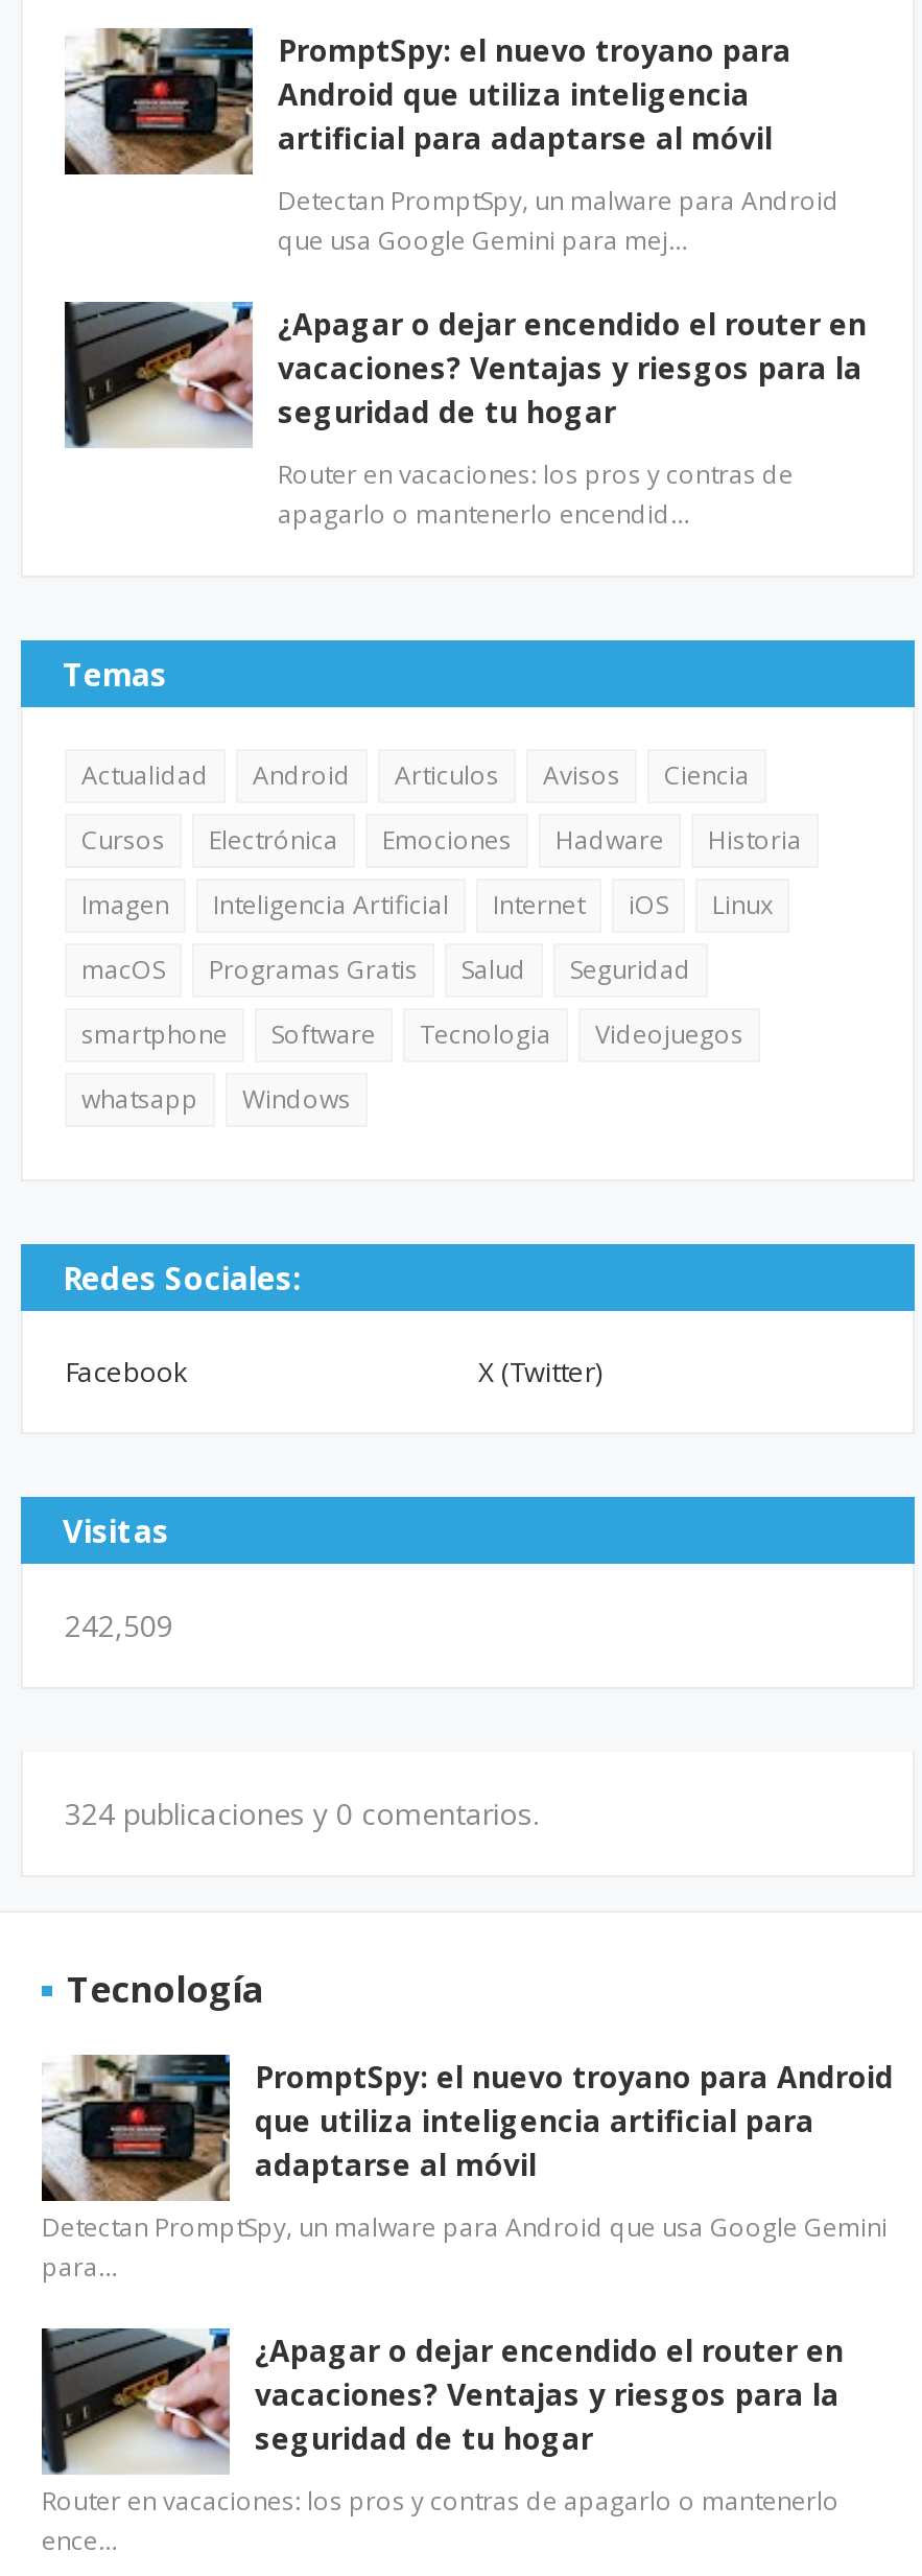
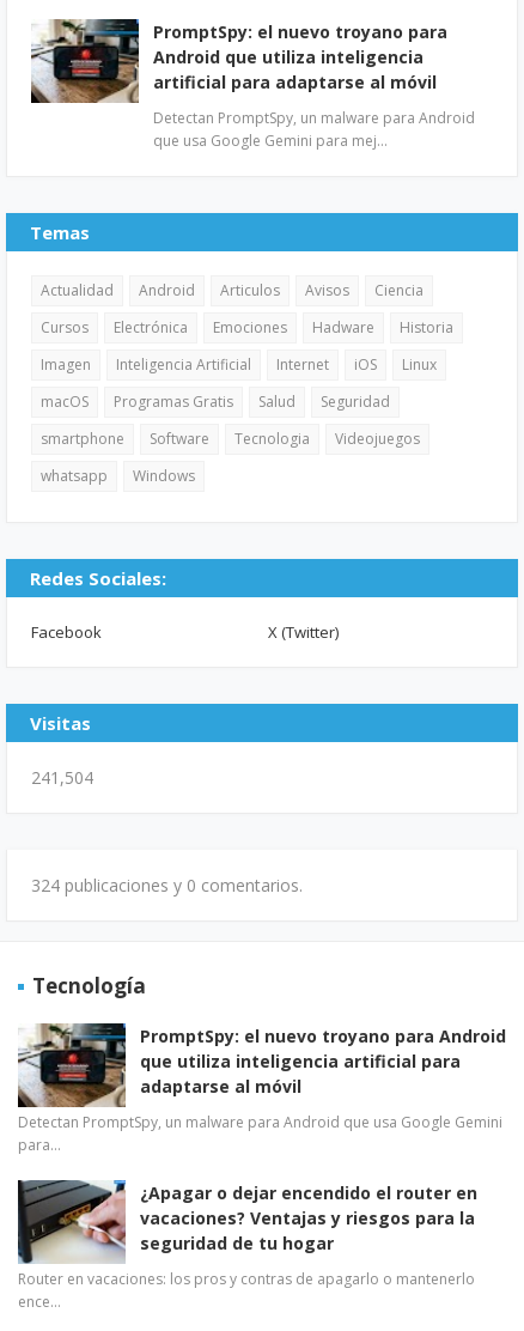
[63,300,867,532] [image] | ¿Apagar o dejar encendido el router en | vacaciones? Ventajas y riesgos para la | seguridad de tu hogar | Router en vacaciones: los pros y contras de | apagarlo o mantenerlo encendid… -> none
[65,1606,173,1645] 242,509 -> [31,766,93,789] 241,504

